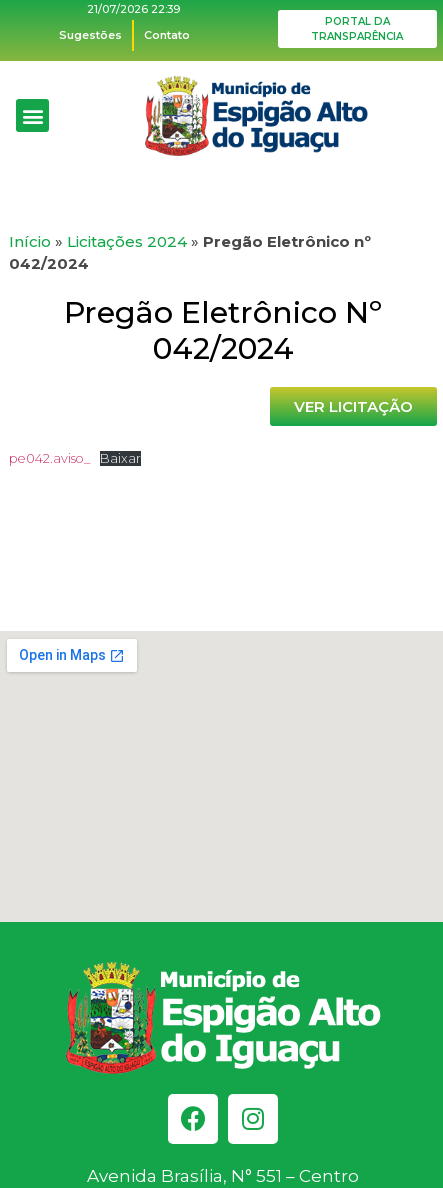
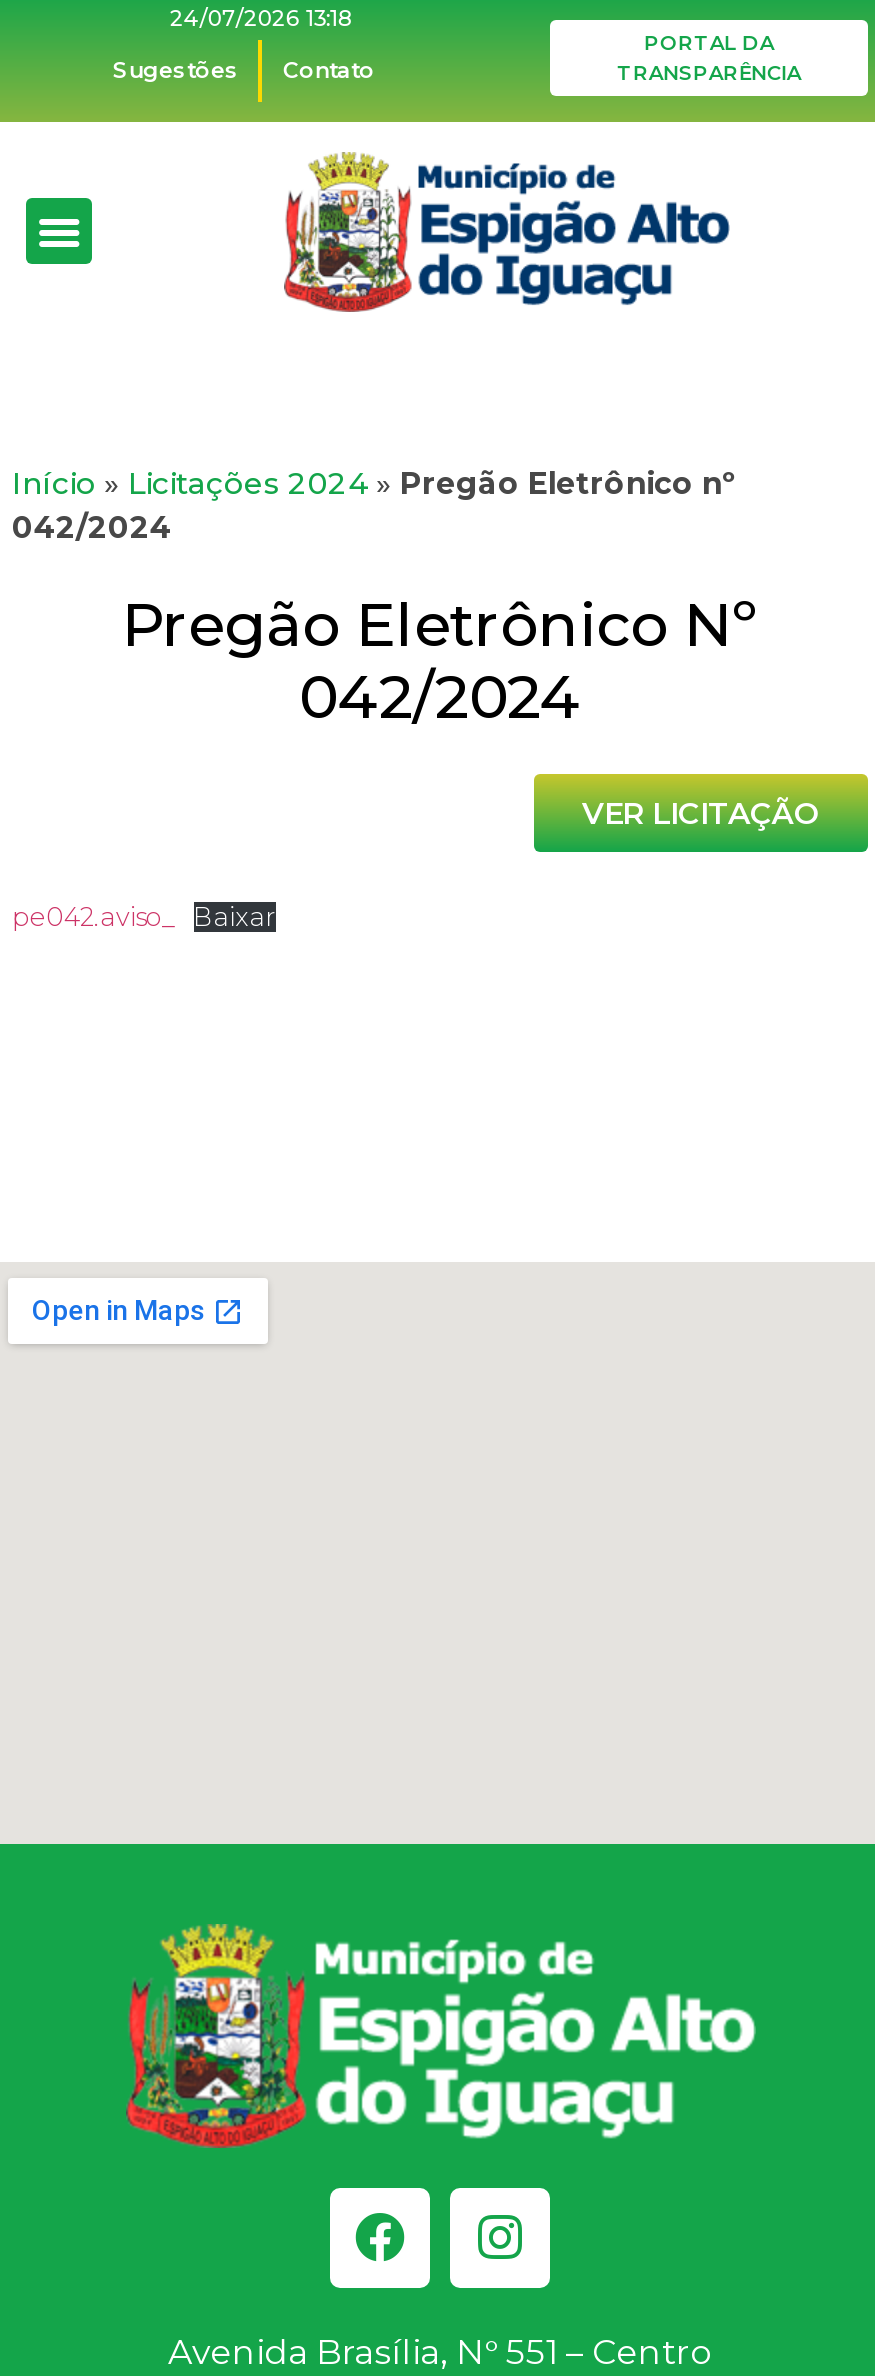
[87,2,180,16] 21/07/2026 22:39 -> [170,4,352,32] 24/07/2026 13:18

